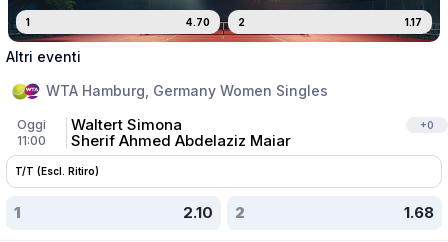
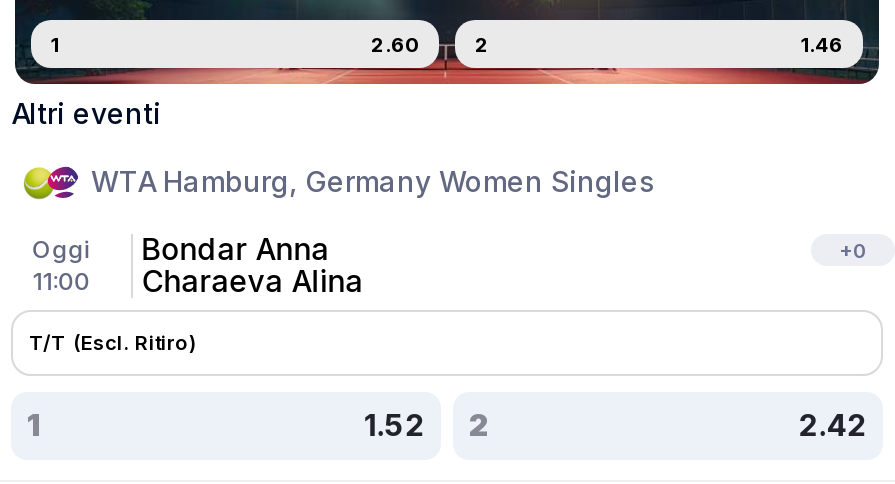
[186,15,210,27] 4.70 -> [371,31,419,55] 2.60
[405,15,422,27] 1.17 -> [801,31,843,55] 1.46
[71,115,291,150] Waltert Simona | Sherif Ahmed Abdelaziz Maiar -> [141,230,363,300] Bondar Anna | Charaeva Alina
[183,203,245,222] 2.10 2 -> [364,406,489,444] 1.52 2
[404,203,434,222] 1.68 -> [798,406,867,444] 2.42

